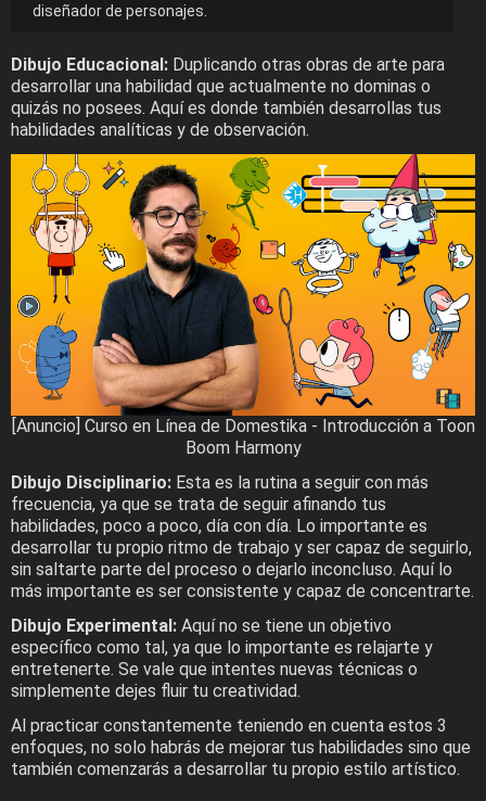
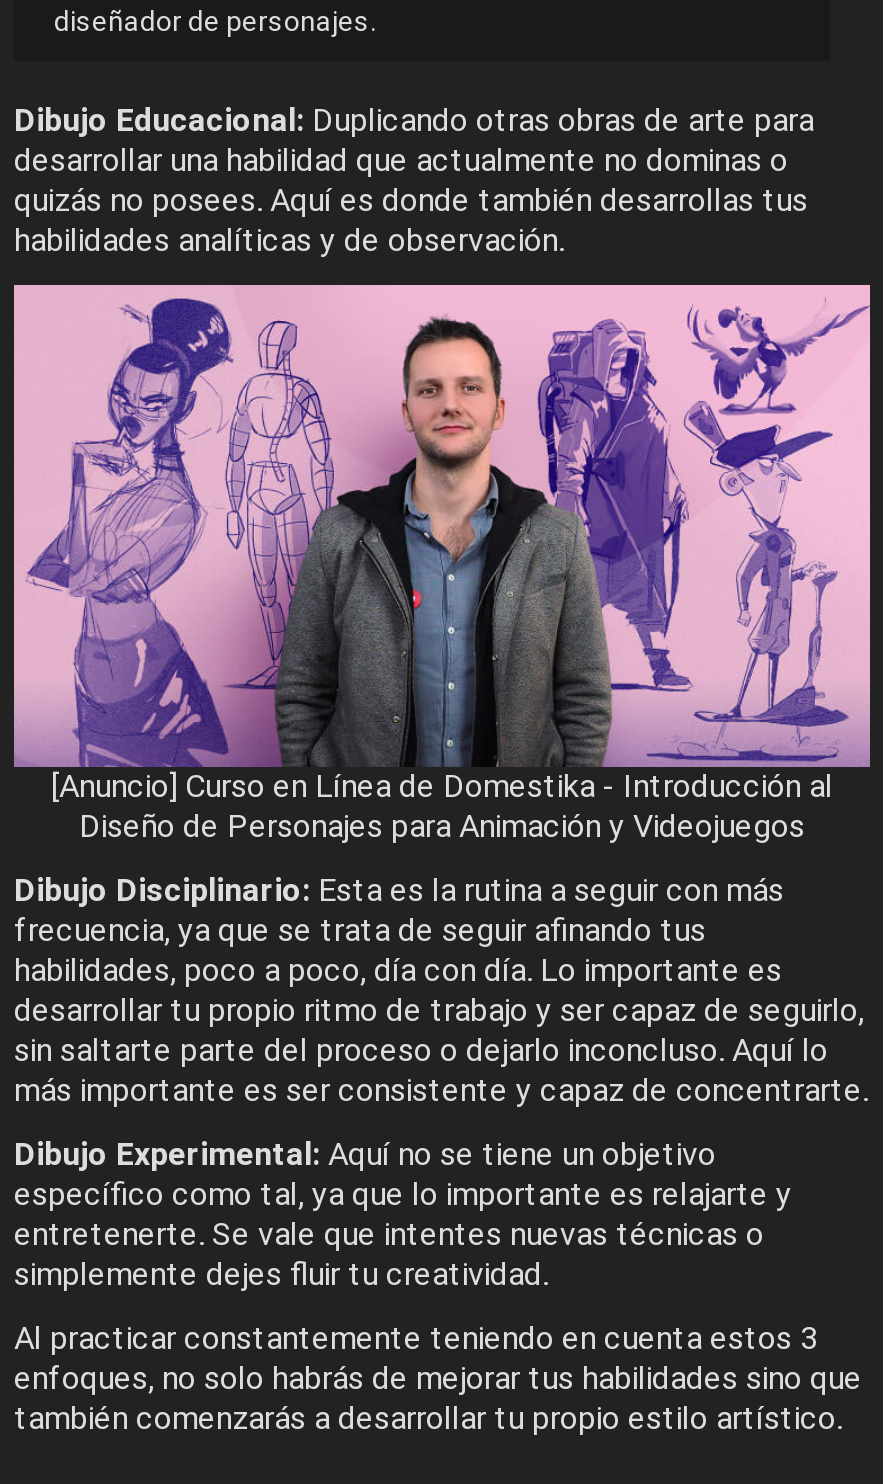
[10,153,476,459] [image] | [Anuncio] Curso en Línea de Domestika - Introducción a Toon | Boom Harmony -> [12,282,872,845] [image] | [Anuncio] Curso en Línea de Domestika - Introducción al | Diseño de Personajes para Animación y Videojuegos

